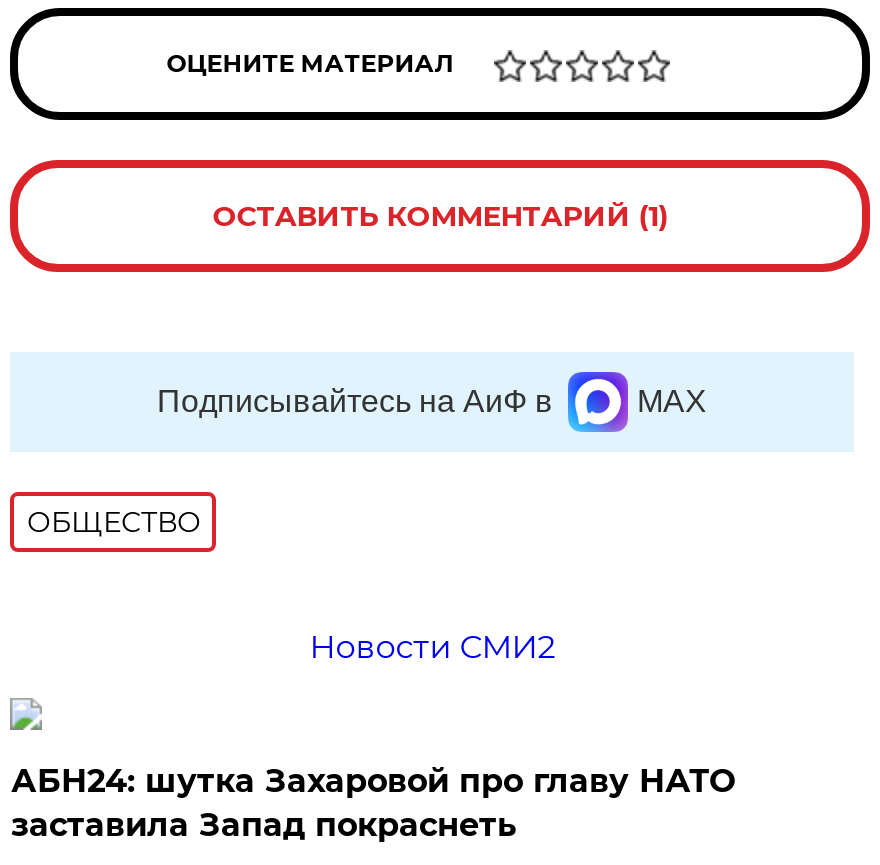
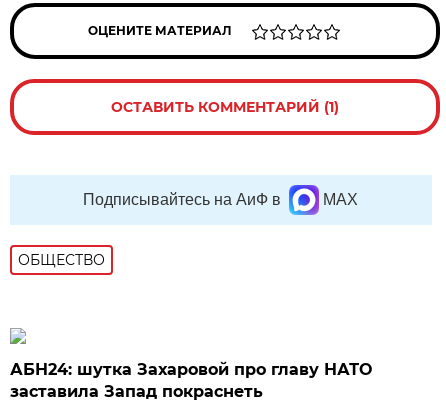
[309,628,555,666] Новости СМИ2 -> none

